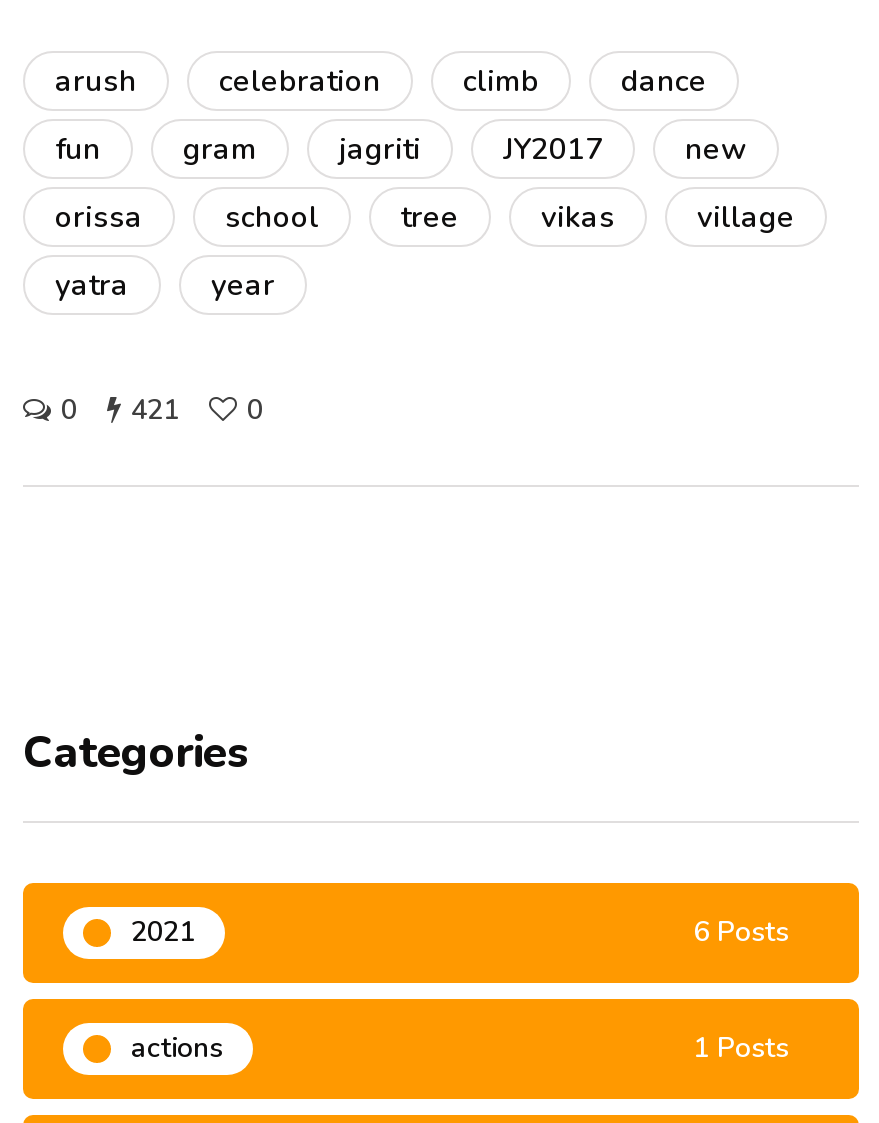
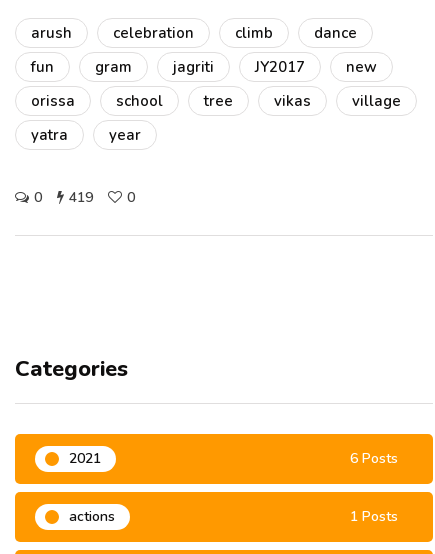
[61,391,263,429] 0 421 0 -> [34,188,135,207] 0 419 0

